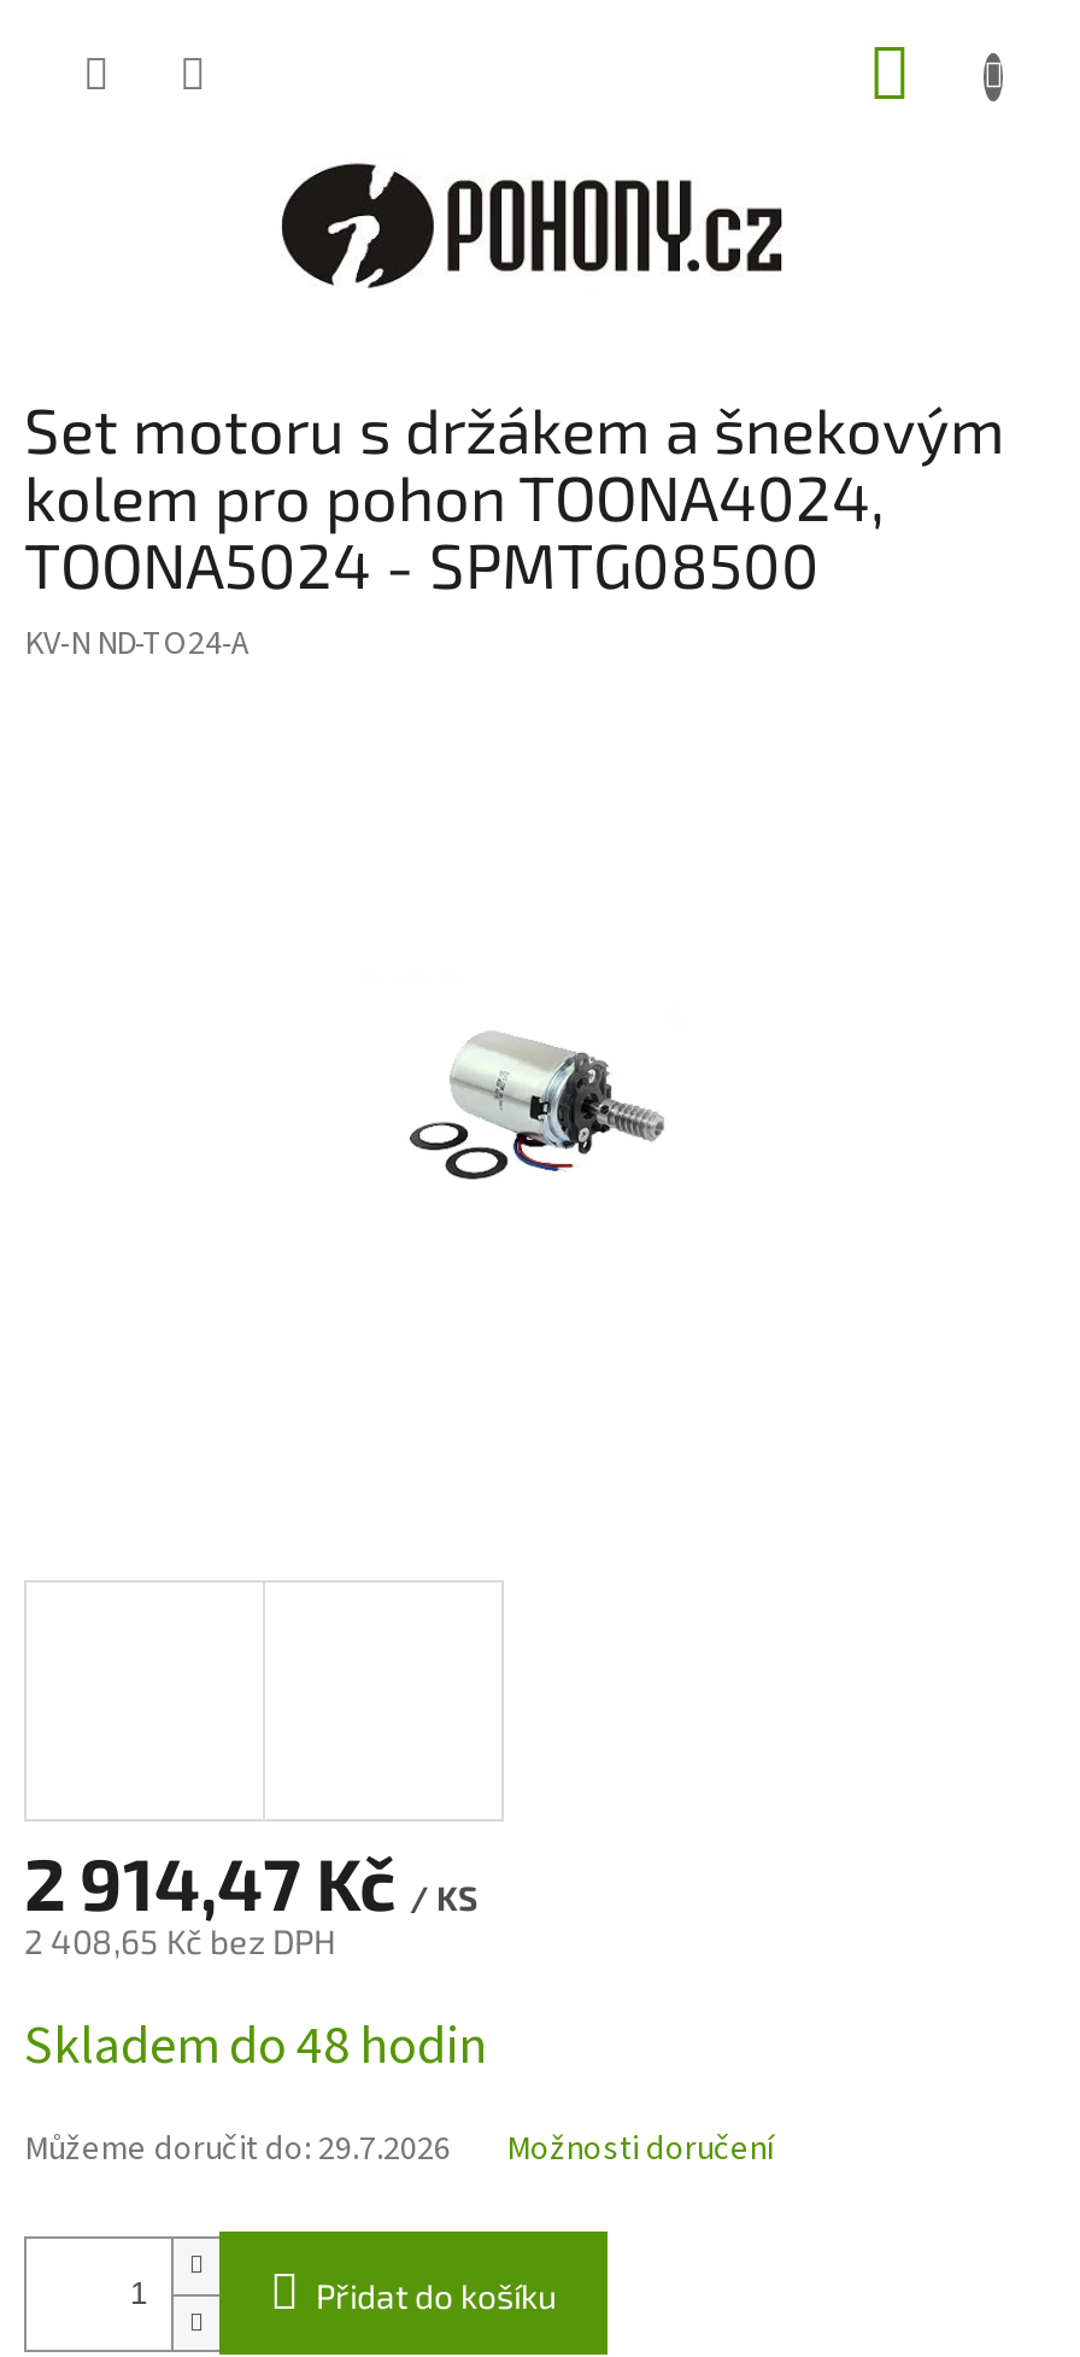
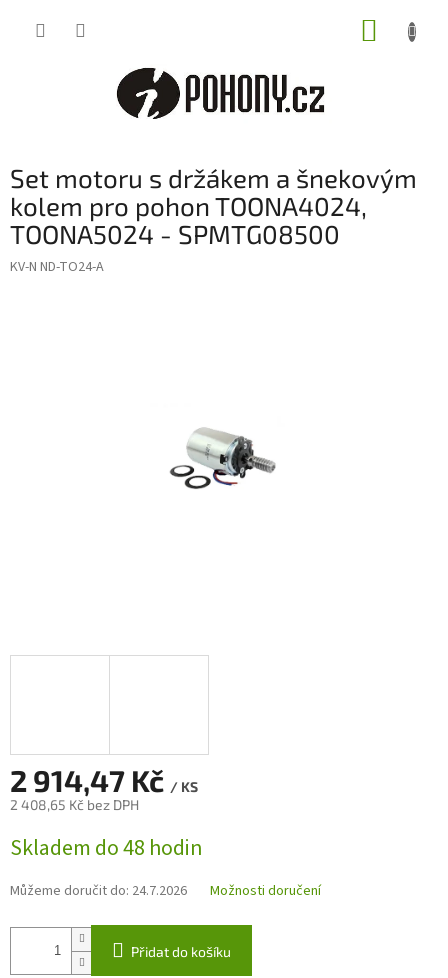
[24,2126,451,2175] Můžeme doručit do: 29.7.2026 -> [10,881,187,901] Můžeme doručit do: 24.7.2026

